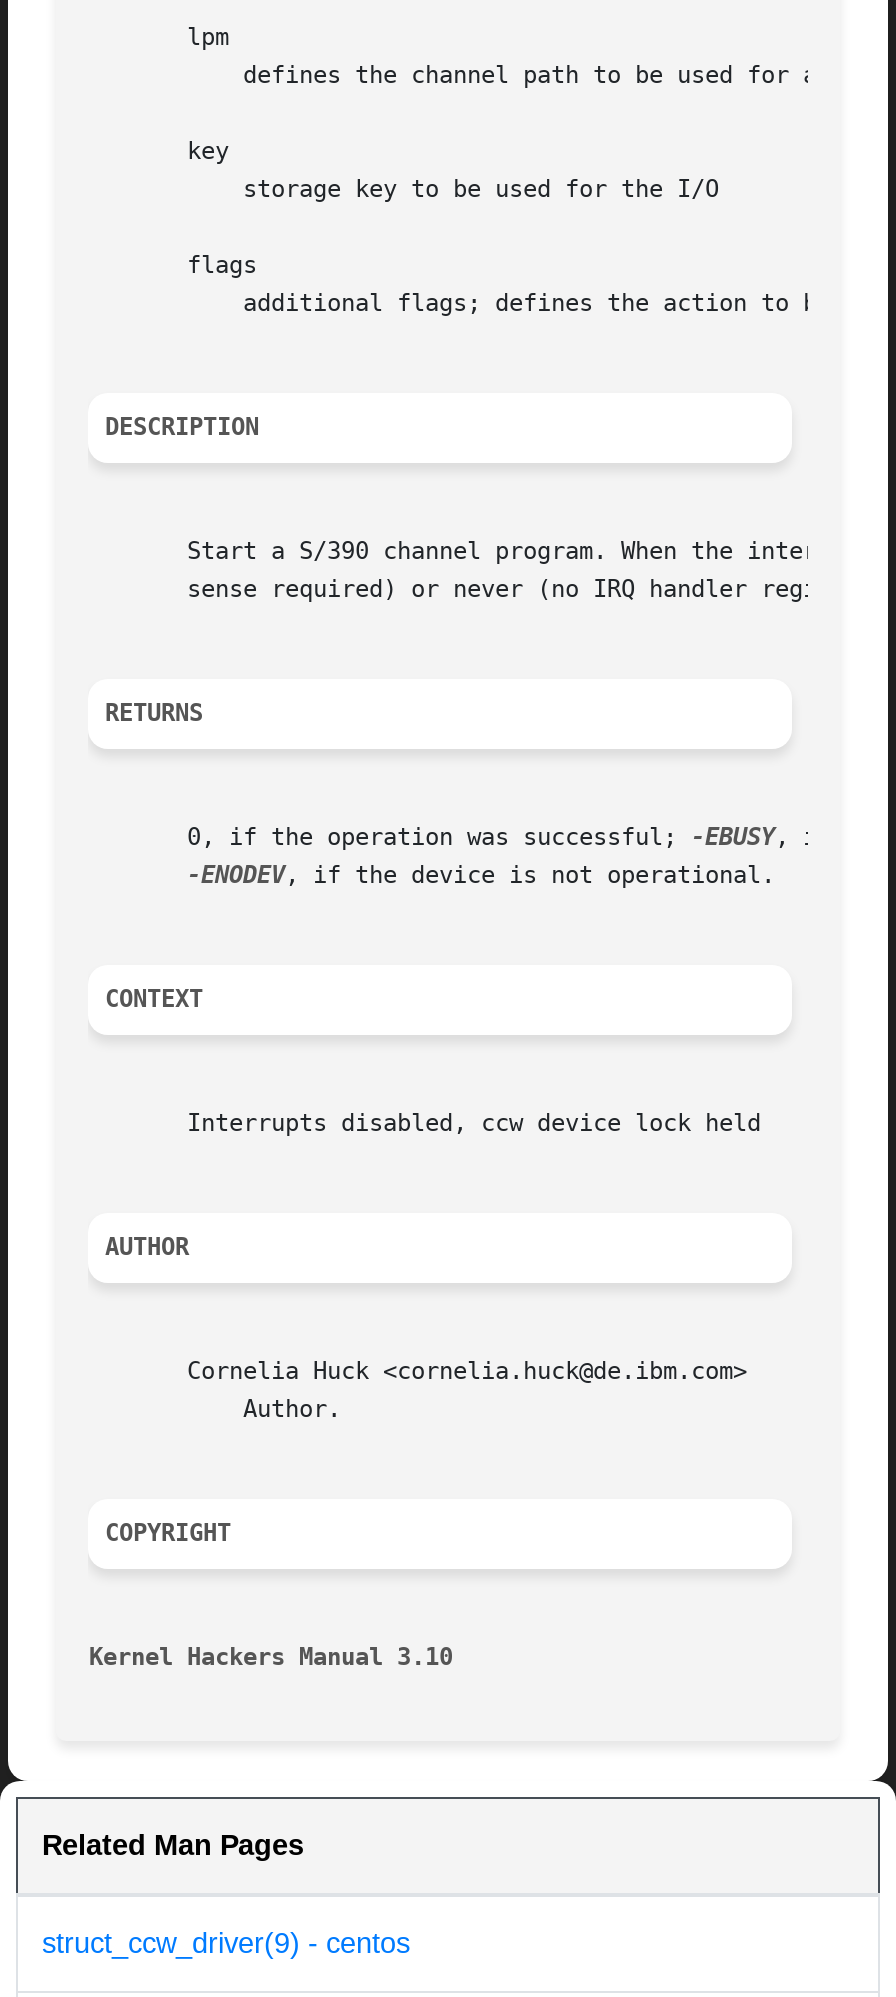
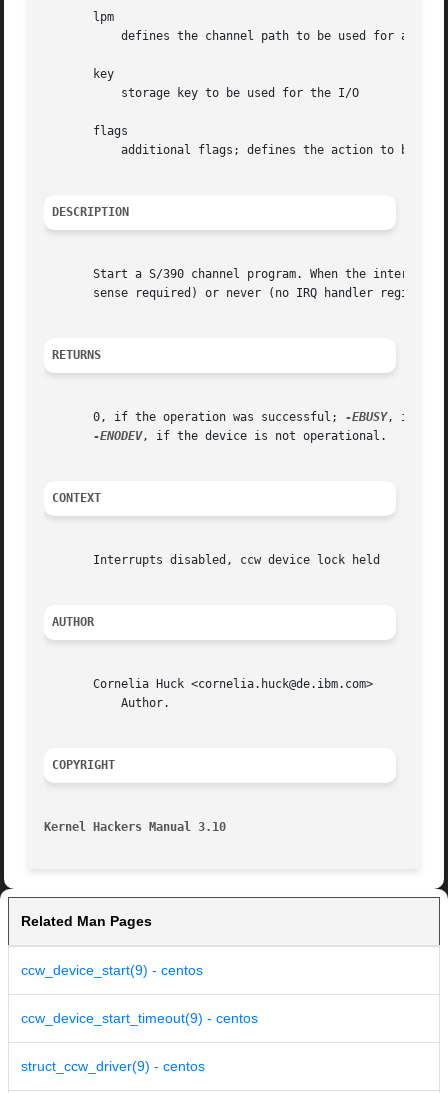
none -> [21,962,258,1026] ccw_device_start(9) - centos | ccw_device_start_timeout(9) - centos

